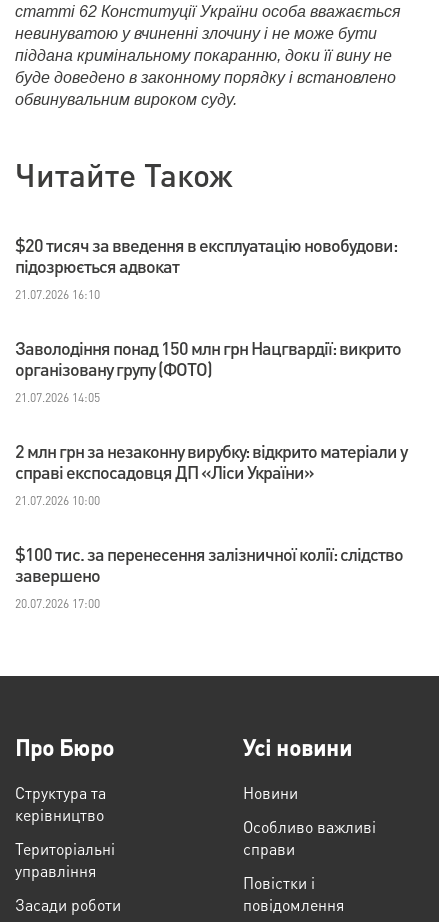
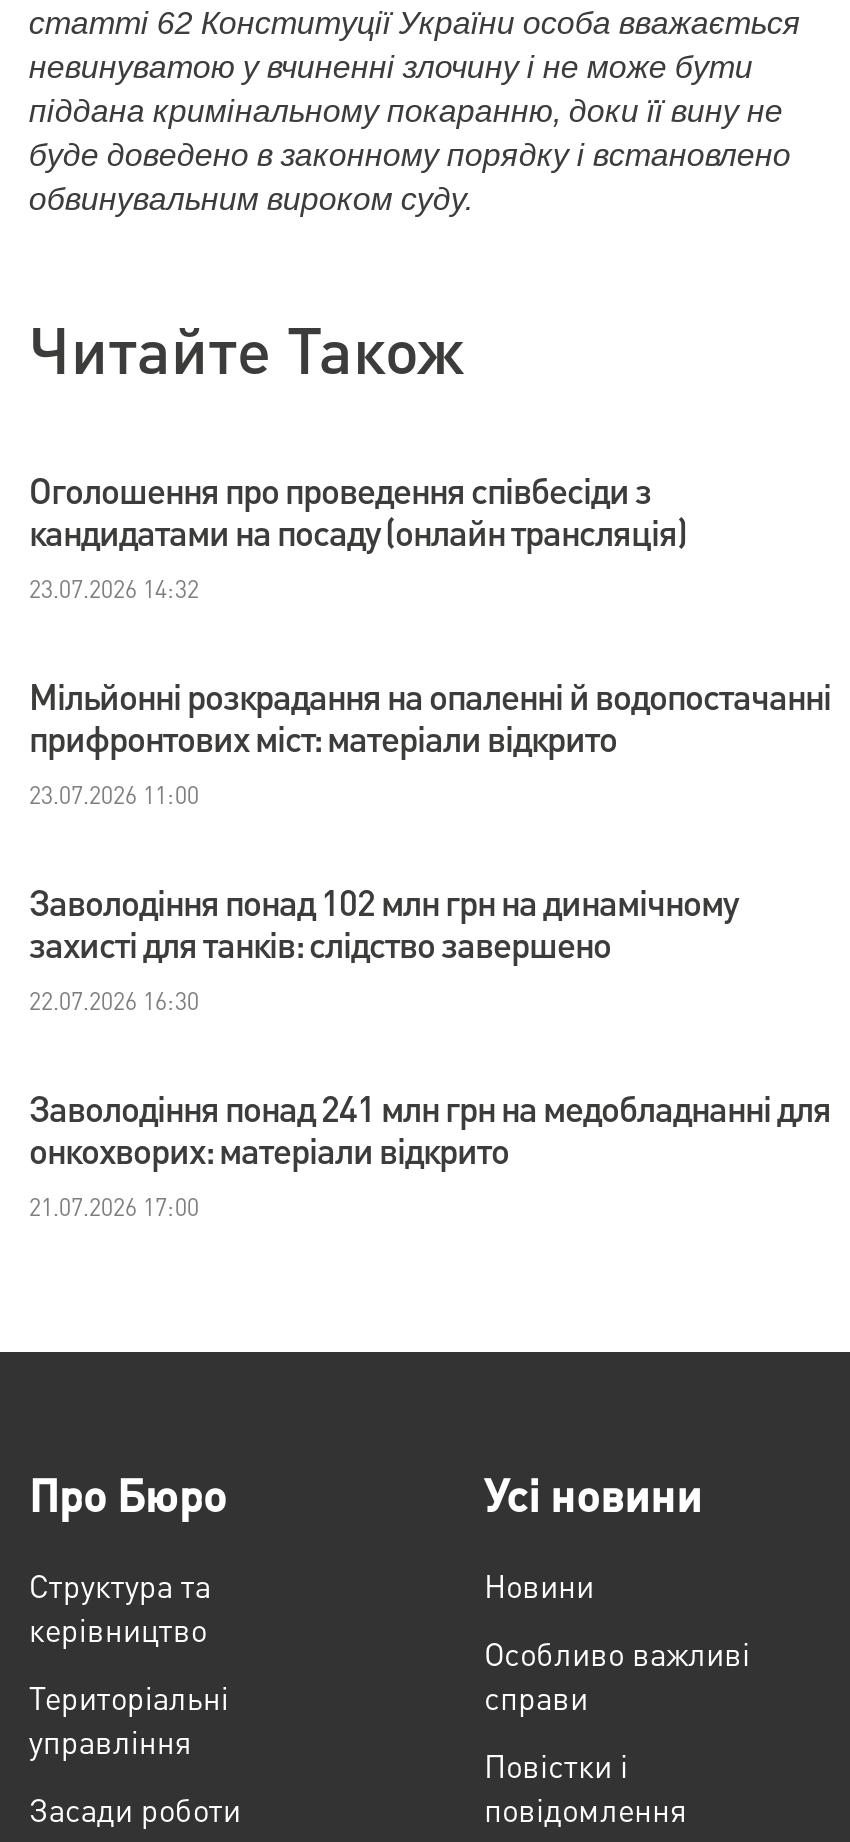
[15,233,397,302] $20 тисяч за введення в експлуатацію новобудови: | підозрюється адвокат | 21.07.2026 16:10 -> [29,466,687,604] Оголошення про проведення співбесіди з | кандидатами на посаду (онлайн трансляція) | 23.07.2026 14:32
[15,336,401,405] Заволодіння понад 150 млн грн Нацгвардії: викрито | організовану групу (ФОТО) | 21.07.2026 14:05 -> [29,672,831,810] Мільйонні розкрадання на опаленні й водопостачанні | прифронтових міст: матеріали відкрито | 23.07.2026 11:00
[15,439,407,508] 2 млн грн за незаконну вирубку: відкрито матеріали у | справі експосадовця ДП «Ліси України» | 21.07.2026 10:00 -> [29,878,737,1016] Заволодіння понад 102 млн грн на динамічному | захисті для танків: слідство завершено | 22.07.2026 16:30
[15,542,403,611] $100 тис. за перенесення залізничної колії: слідство | завершено | 20.07.2026 17:00 -> [29,1084,831,1222] Заволодіння понад 241 млн грн на медобладнанні для | онкохворих: матеріали відкрито | 21.07.2026 17:00

